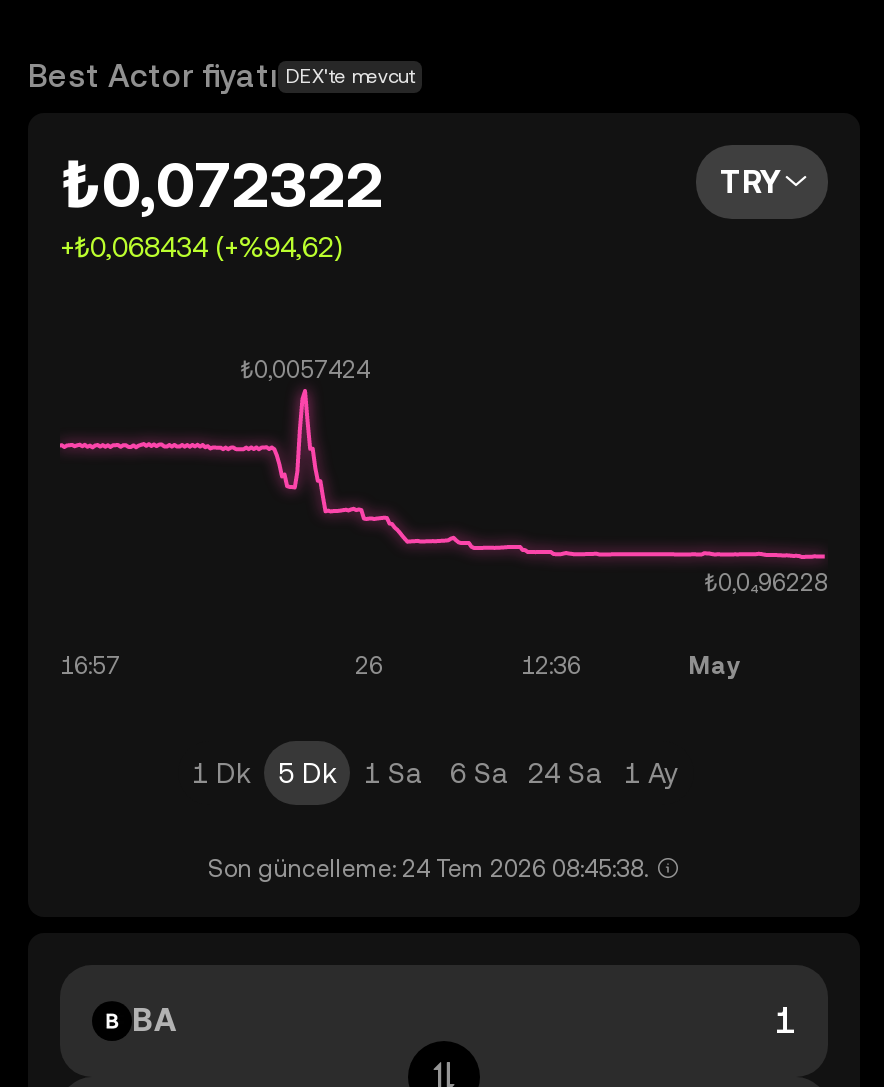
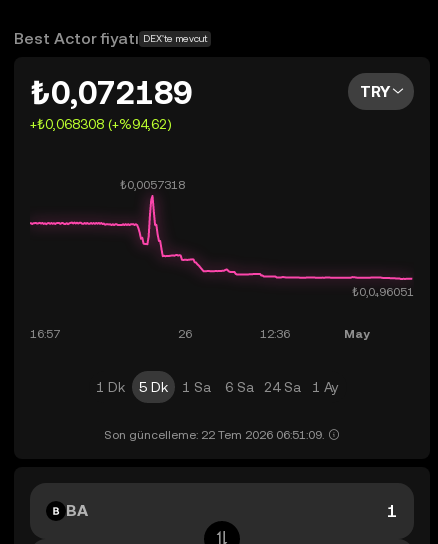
[60,147,384,221] ₺0,072322 -> [30,74,192,111] ₺0,072189
[60,231,344,263] +₺0,068434 (+%94,62) -> [30,116,172,132] +₺0,068308 (+%94,62)
[208,855,648,883] Son güncelleme: 24 Tem 2026 08:45:38. -> [104,428,324,442] Son güncelleme: 22 Tem 2026 06:51:09.

